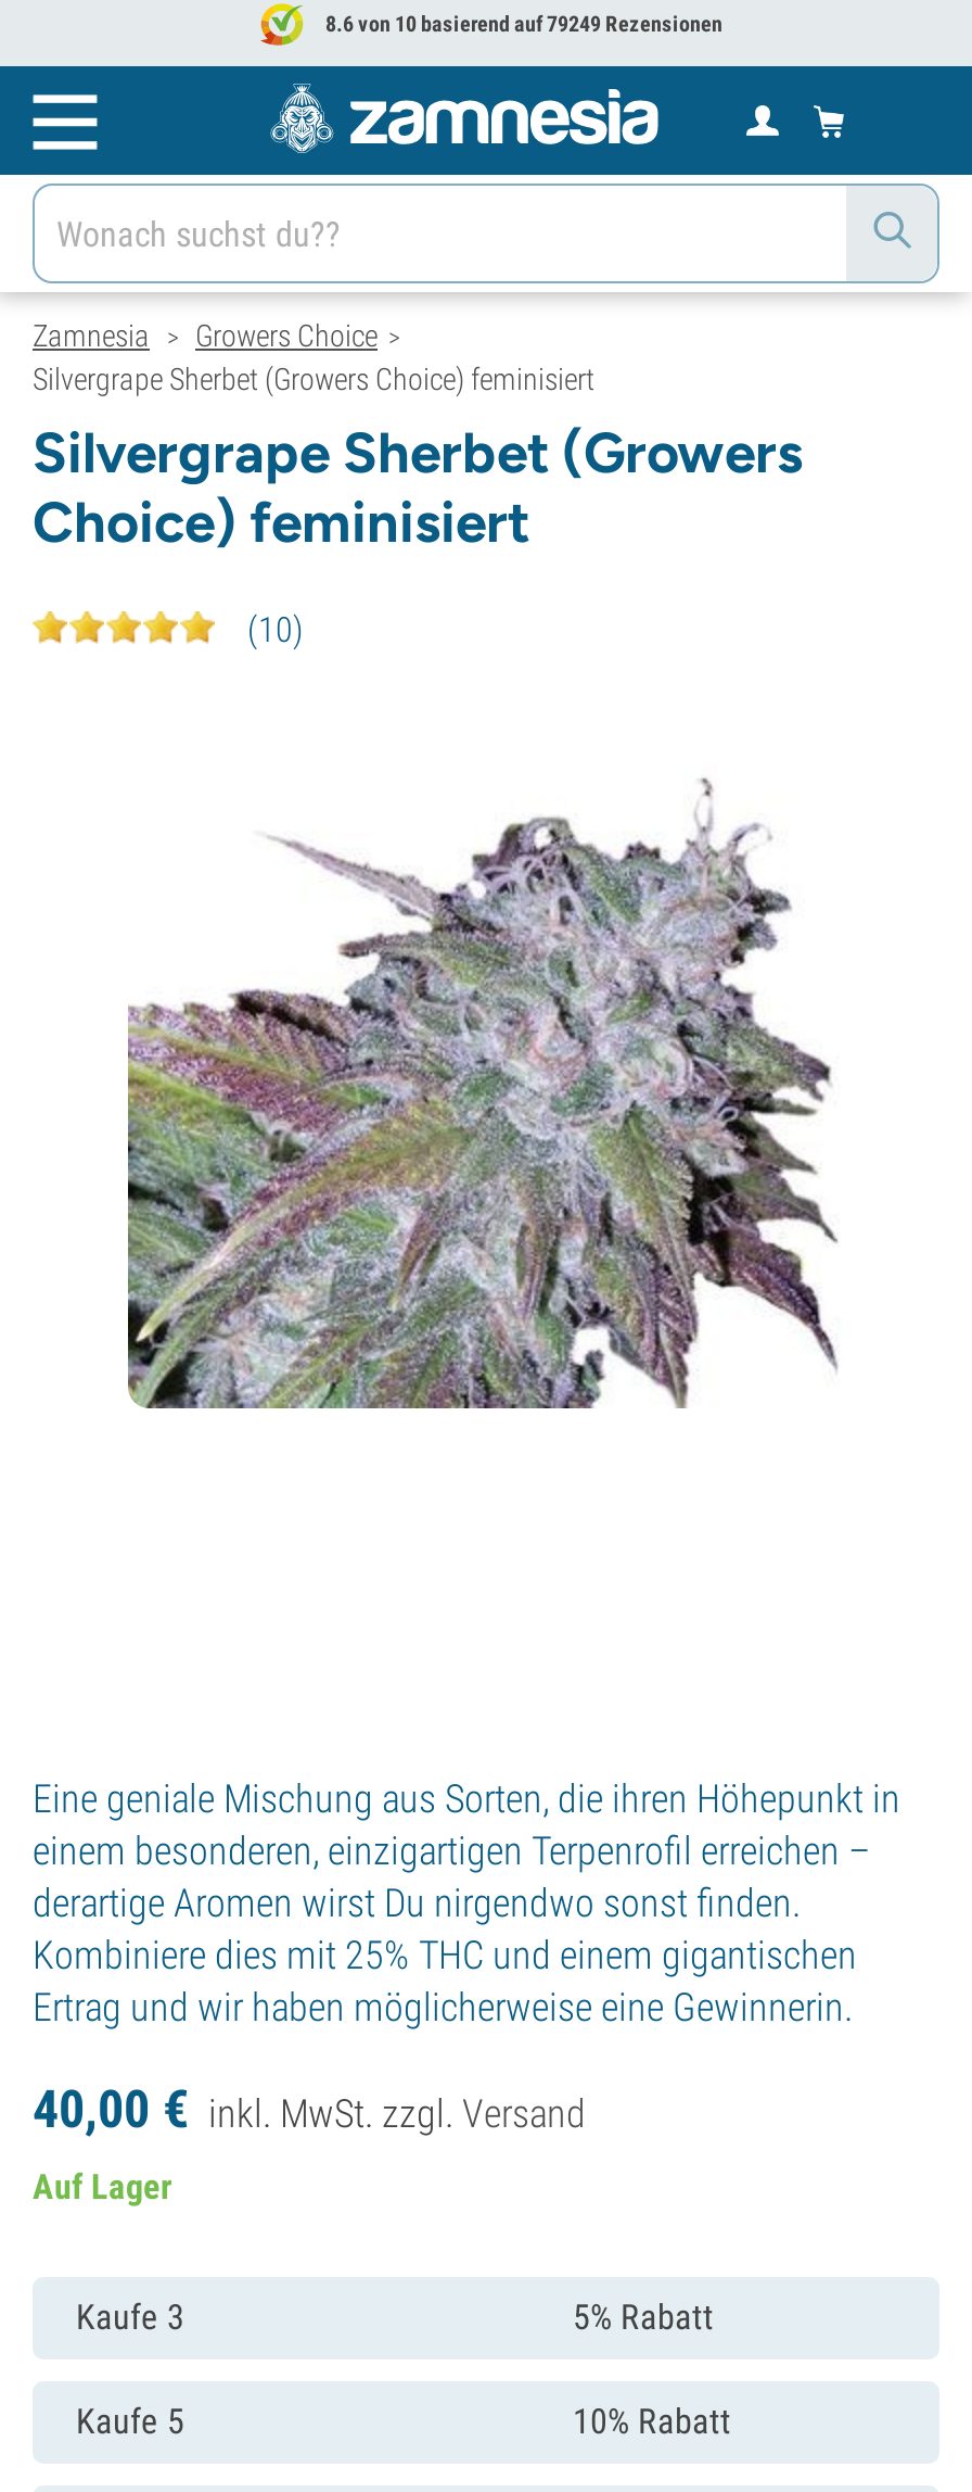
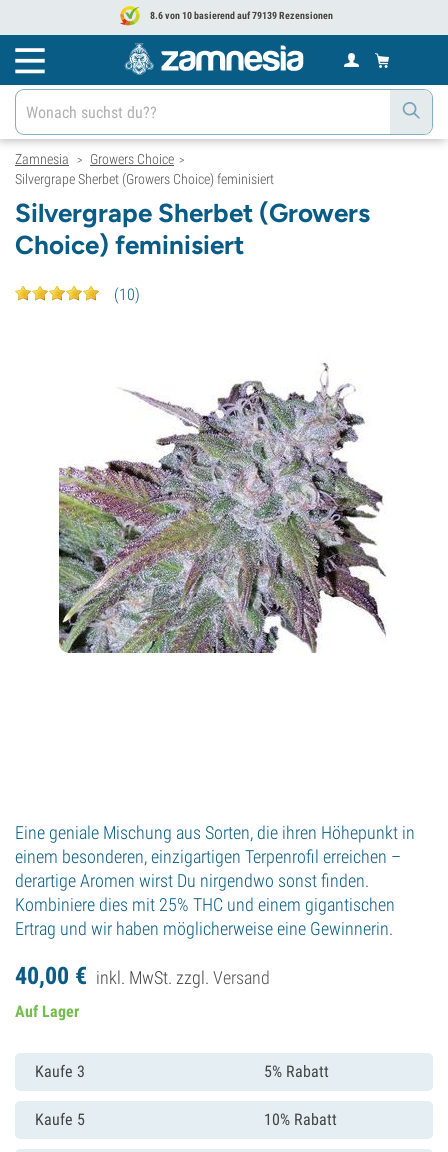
[321,12,722,36] 8.6 von 10 basierend auf 79249 Rezensionen -> [148,10,333,21] 8.6 von 10 basierend auf 79139 Rezensionen

